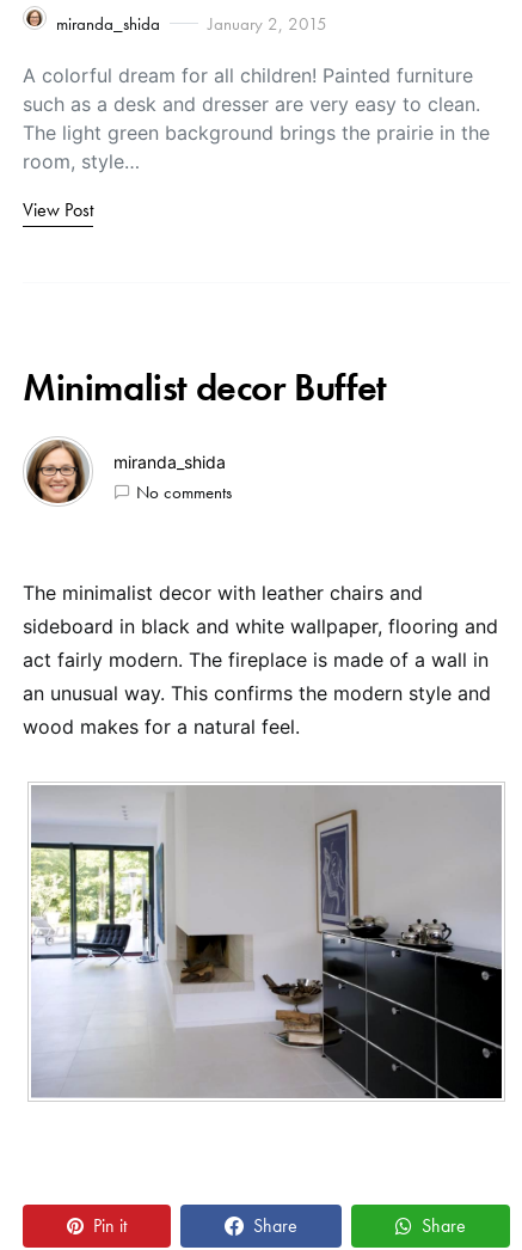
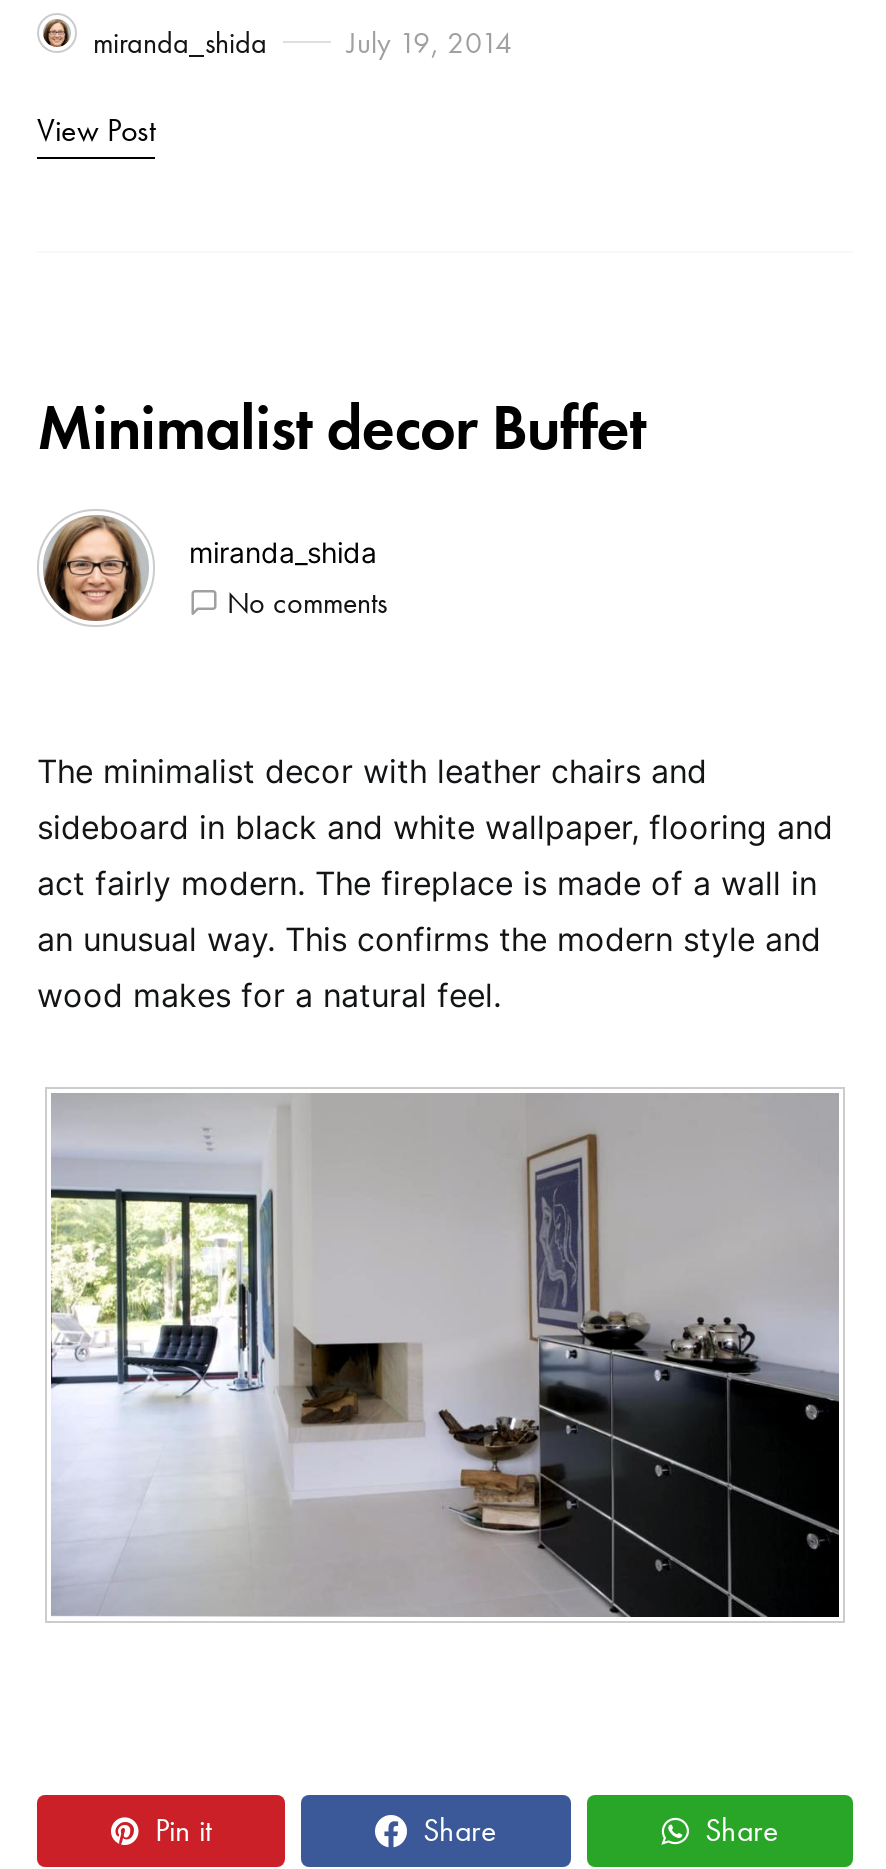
[23,12,490,173] January 2, 2015 | A colorful dream for all children! Painted furniture | such as a desk and dresser are very easy to clean. | The light green background brings the prairie in the | room, style… -> [347,23,513,63] July 19, 2014

